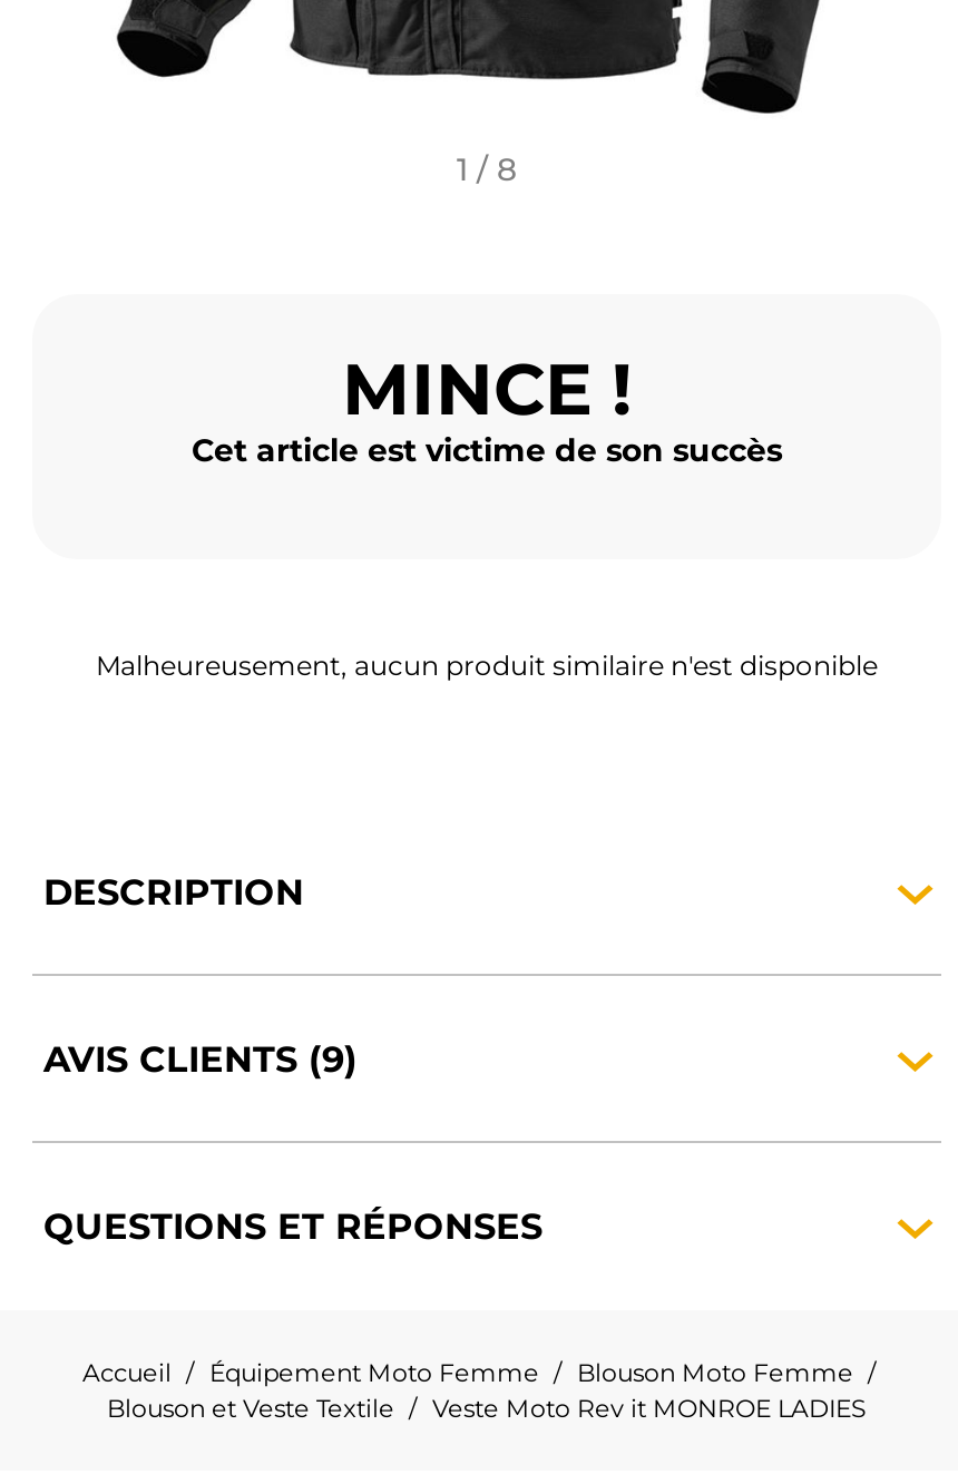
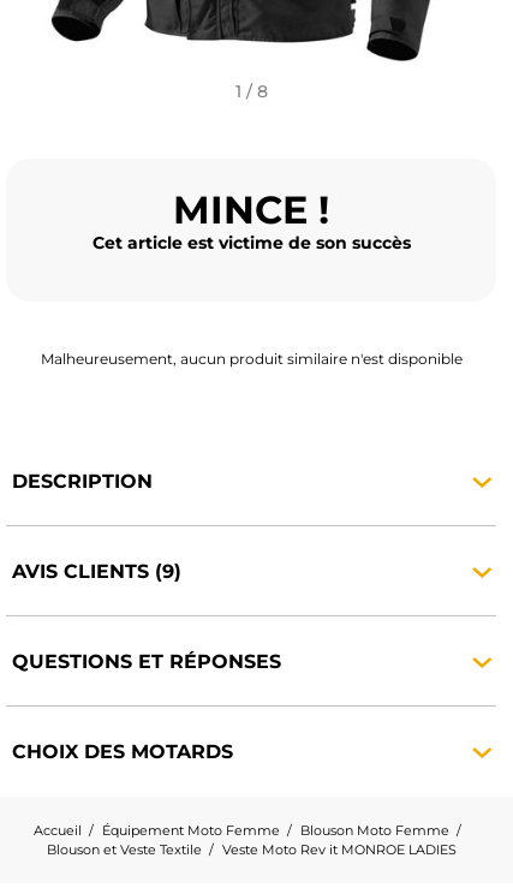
none -> [12,740,233,763] CHOIX DES MOTARDS

